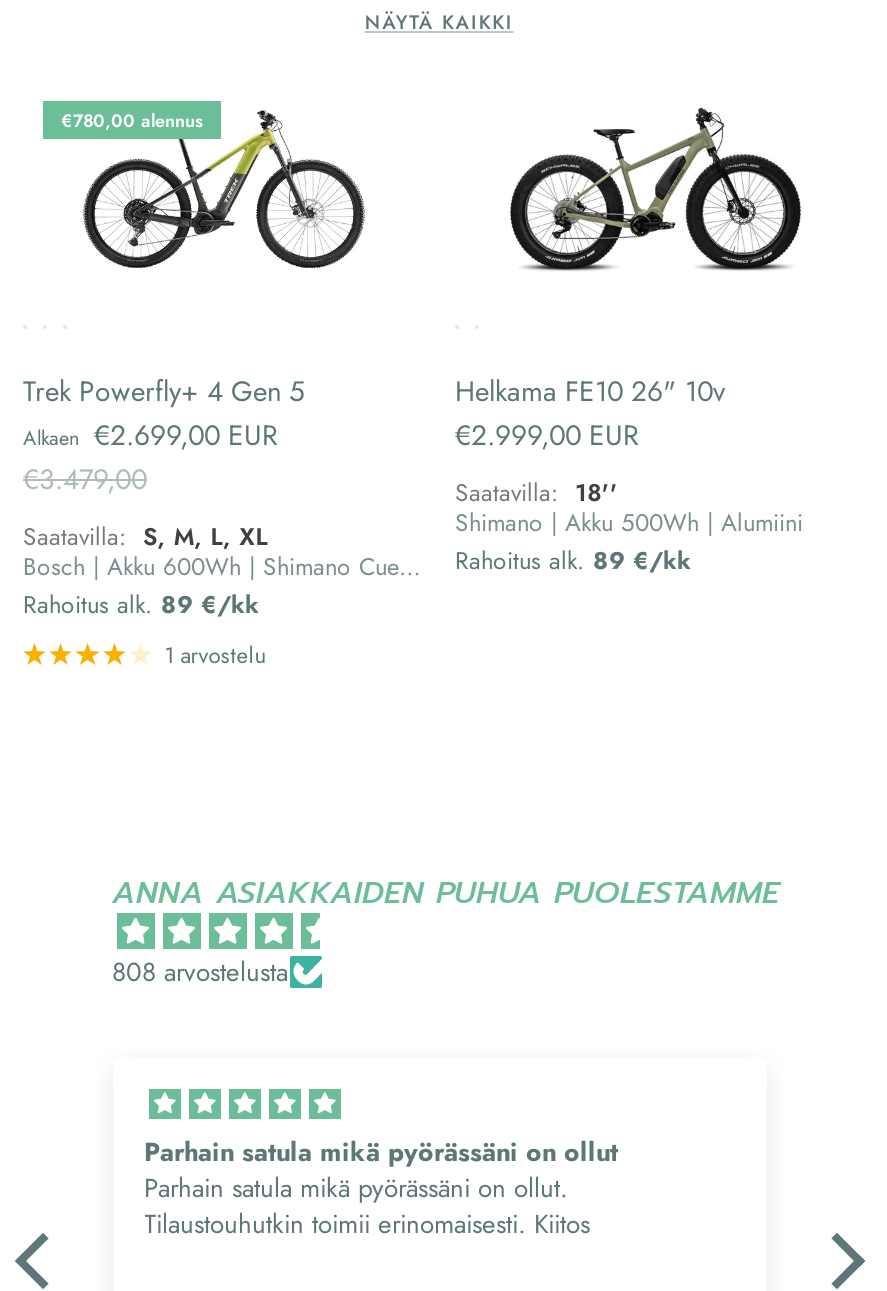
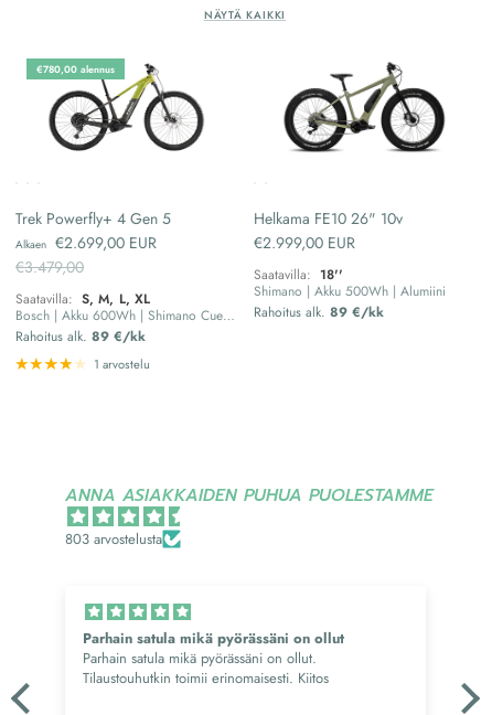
[112,952,288,990] 808 arvostelusta -> [65,528,162,549] 803 arvostelusta

